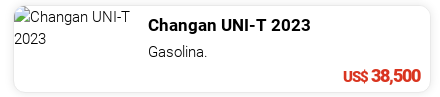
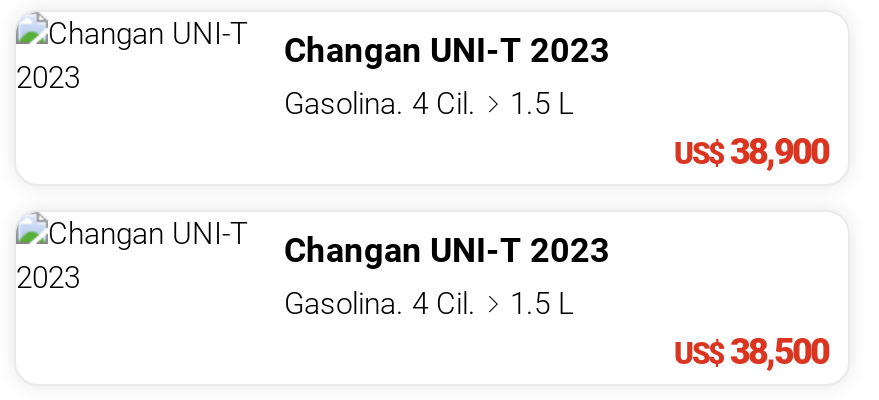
[148,43,208,61] Gasolina. -> [284,86,828,322] Gasolina. 4 Cil. 1.5 L | US$38,900 | Changan UNI-T 2023 | Gasolina. 4 Cil. 1.5 L

